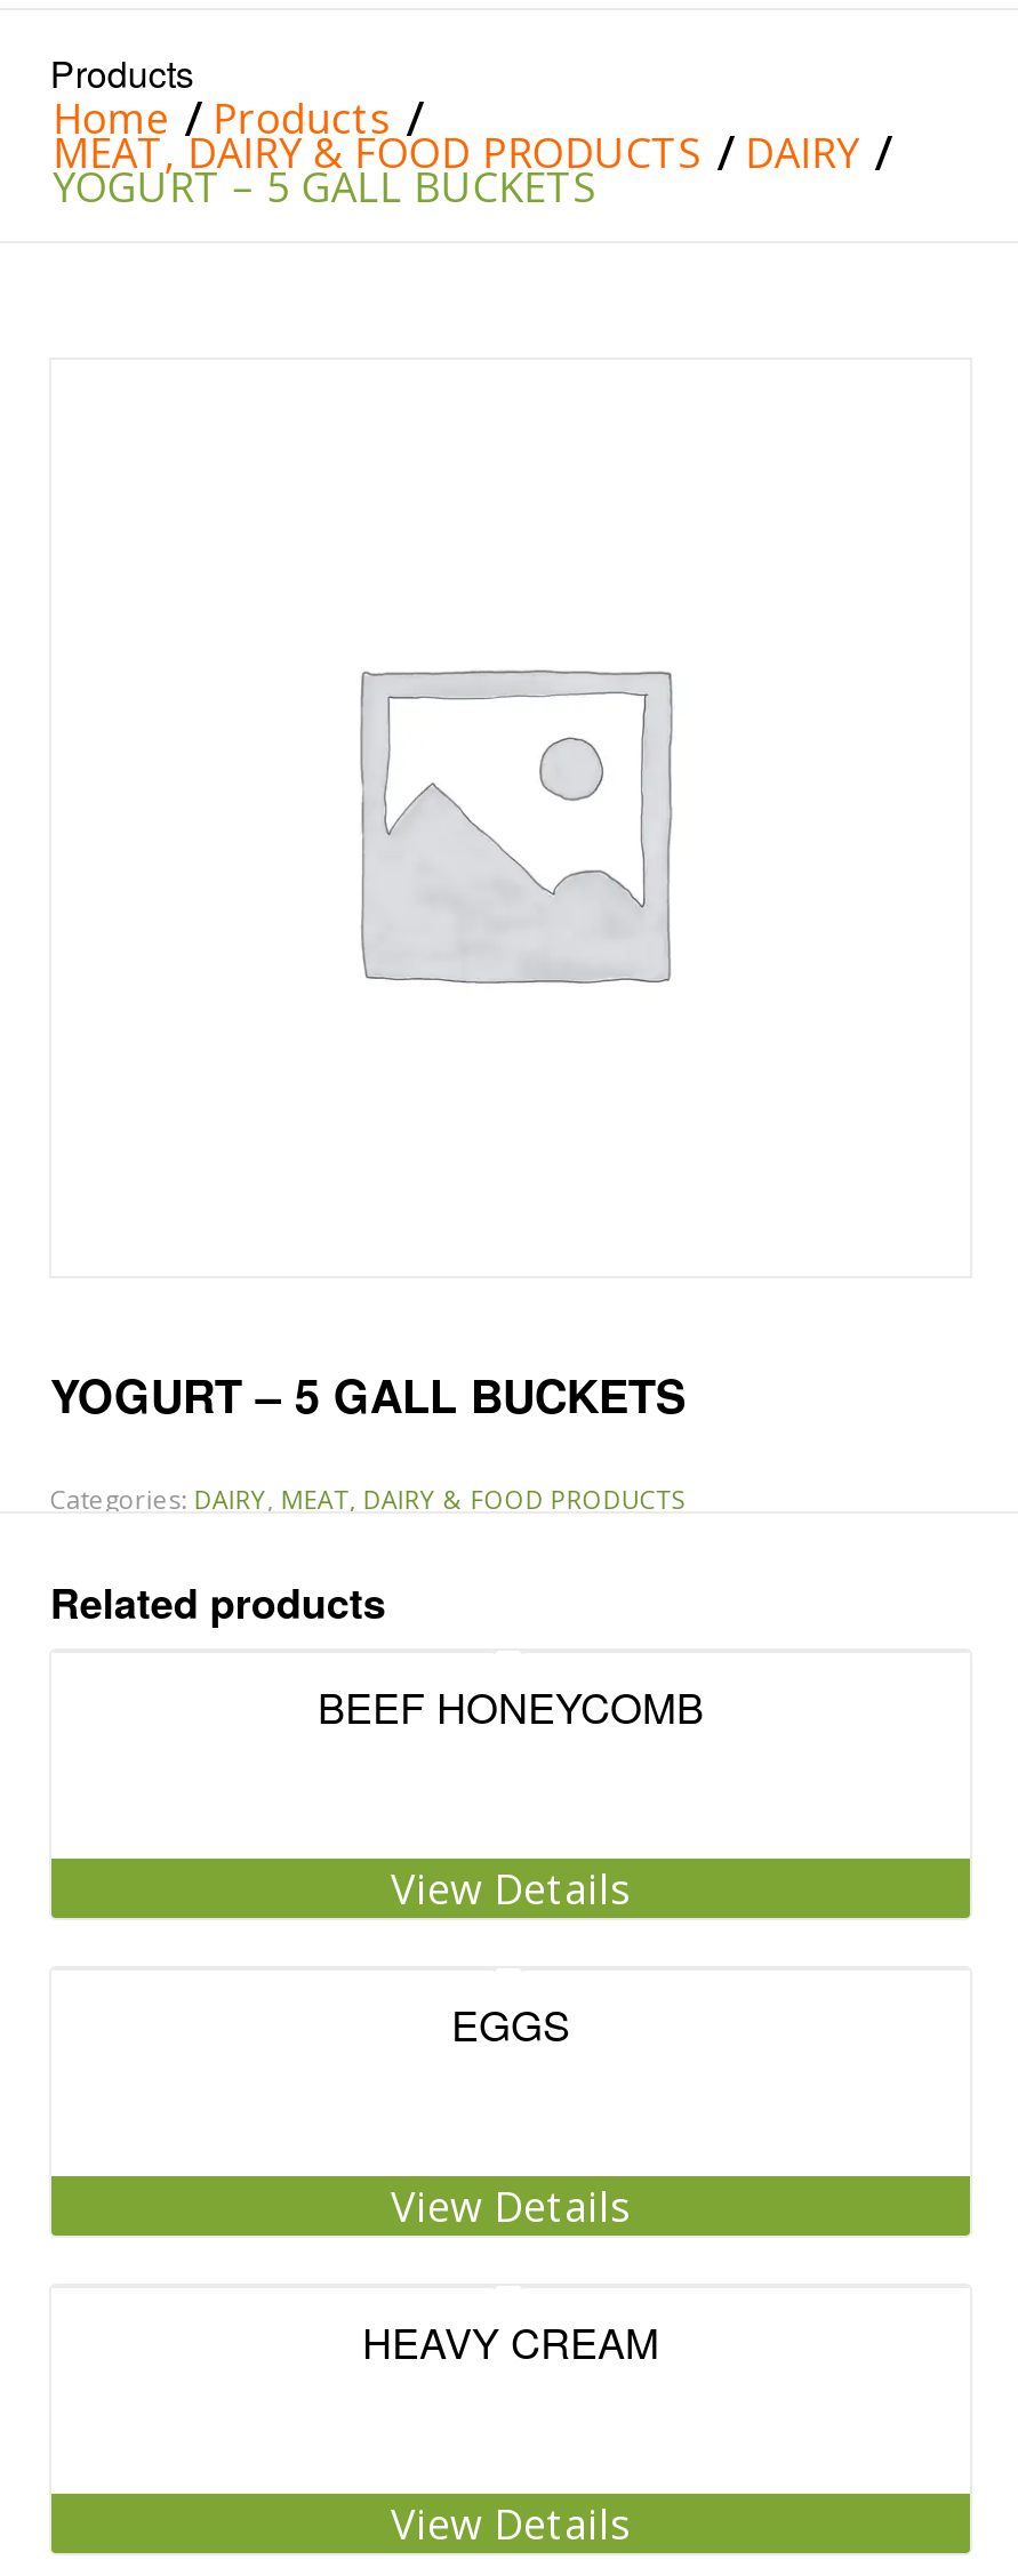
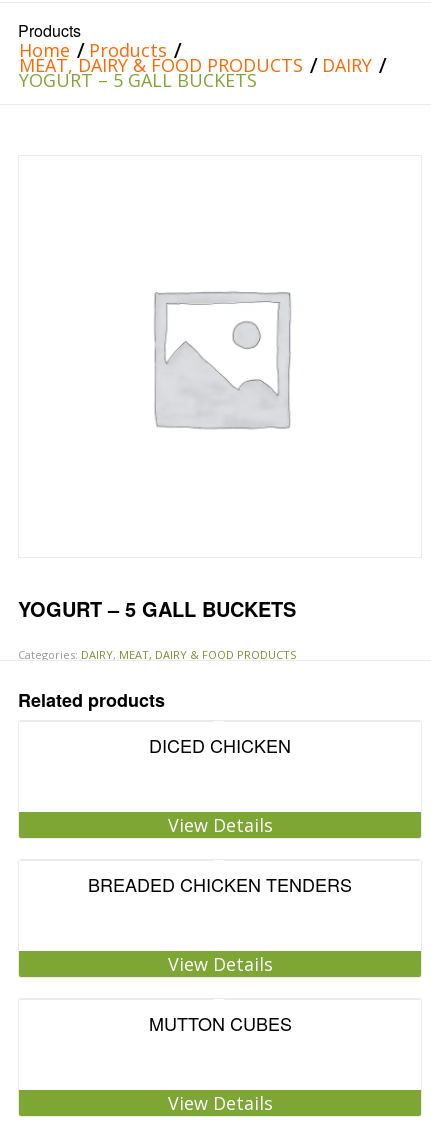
[318,1676,704,1736] BEEF HONEYCOMB -> [149,732,291,758] DICED CHICKEN
[451,1994,570,2053] EGGS -> [88,871,352,897] BREADED CHICKEN TENDERS
[362,2311,659,2371] HEAVY CREAM -> [148,1010,291,1036] MUTTON CUBES

